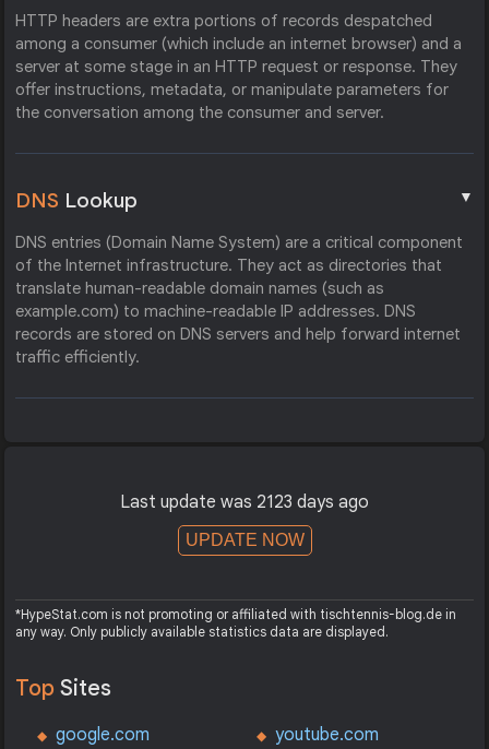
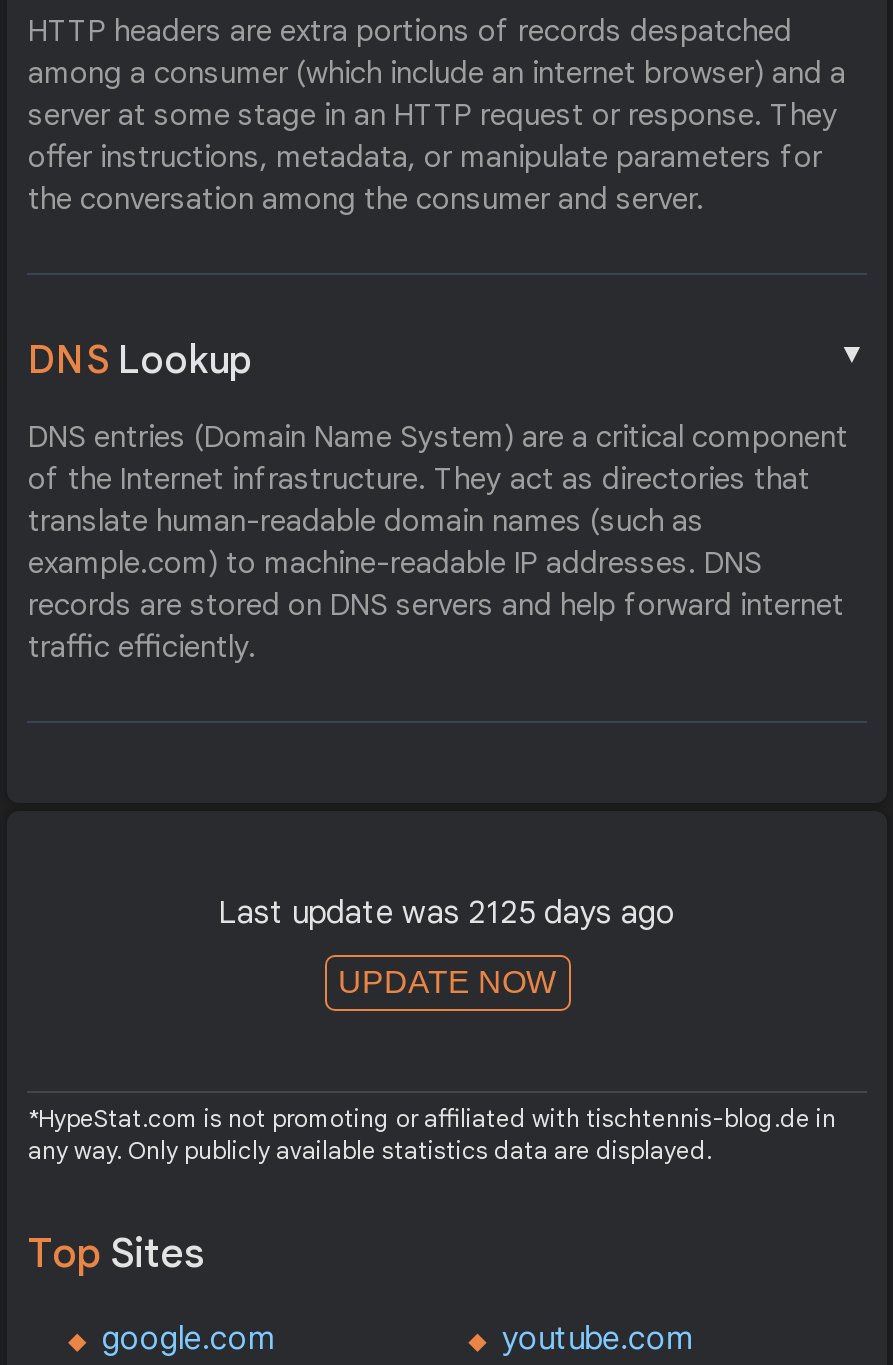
[120,492,369,513] Last update was 2123 days ago -> [218,893,676,933] Last update was 2125 days ago

